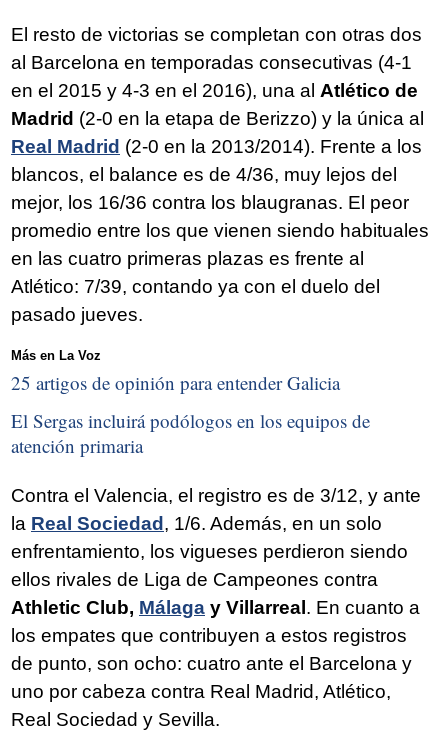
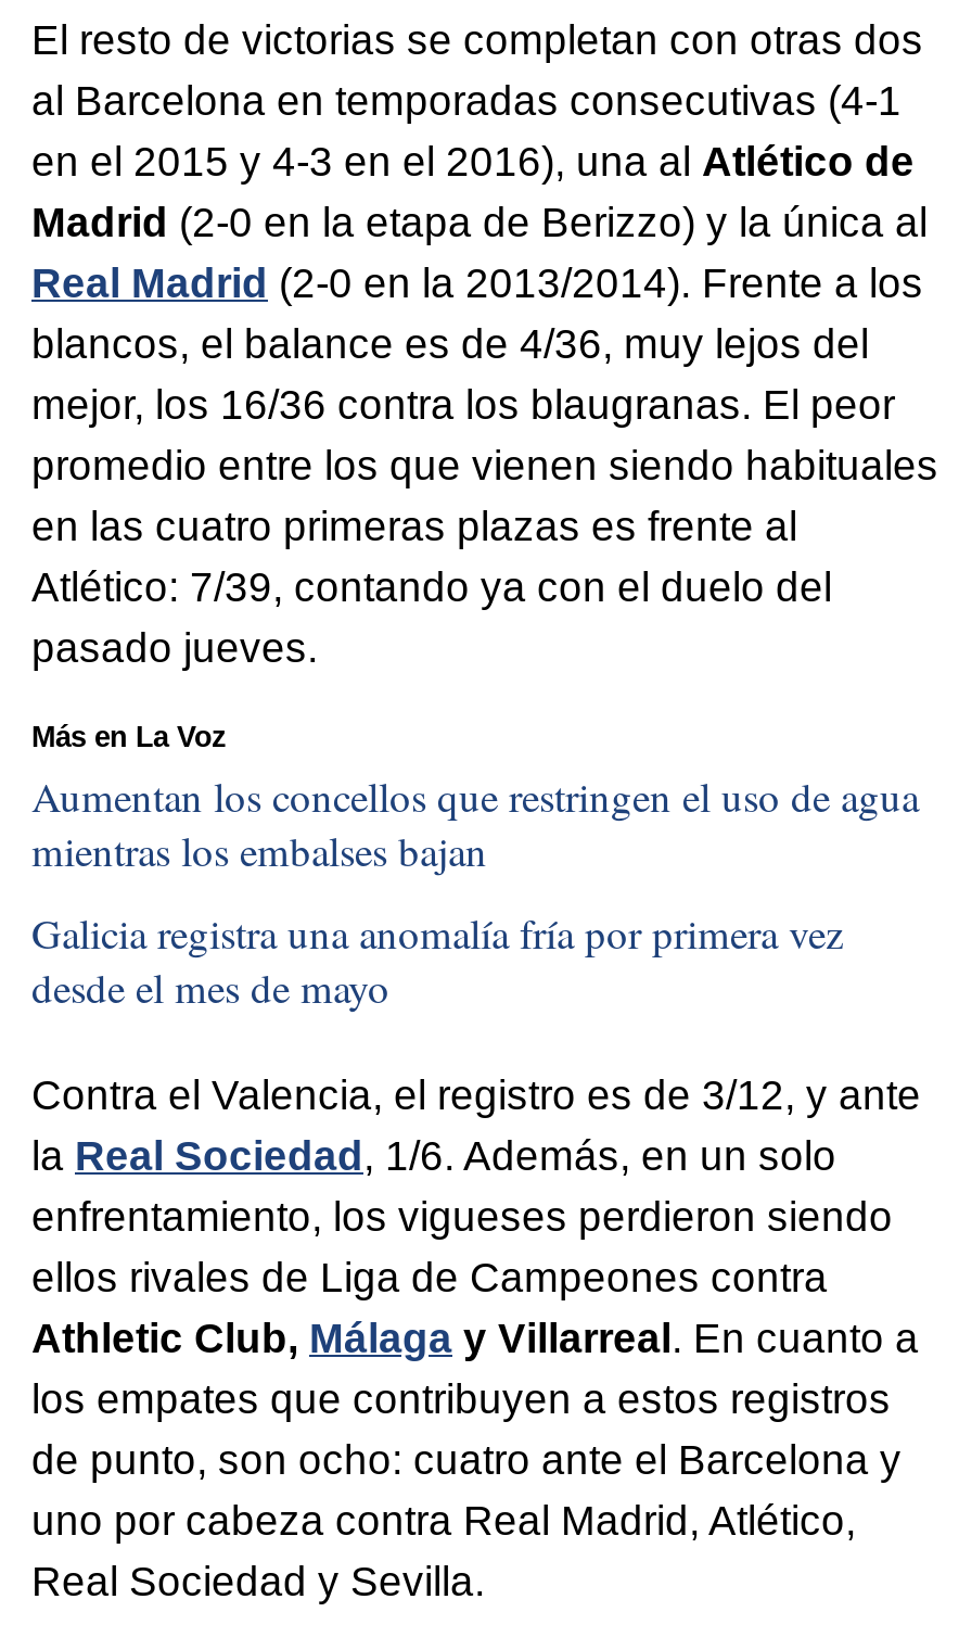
[11,370,340,395] 25 artigos de opinión para entender Galicia -> [31,769,919,878] Aumentan los concellos que restringen el uso de agua | mientras los embalses bajan
[11,408,370,458] El Sergas incluirá podólogos en los equipos de | atención primaria -> [31,905,843,1013] Galicia registra una anomalía fría por primera vez | desde el mes de mayo

